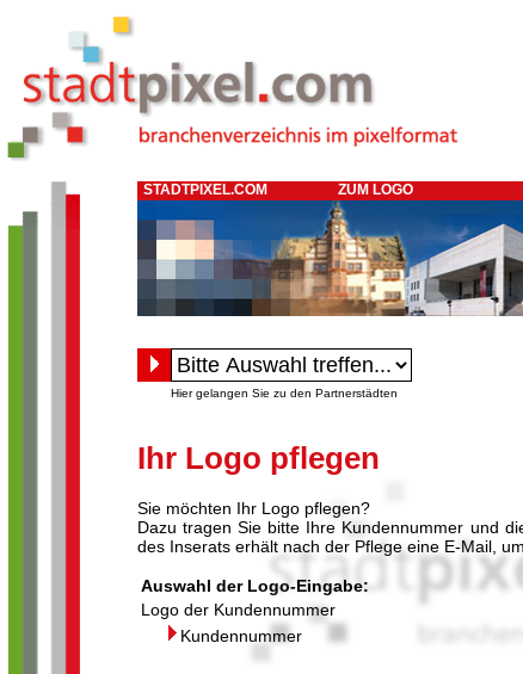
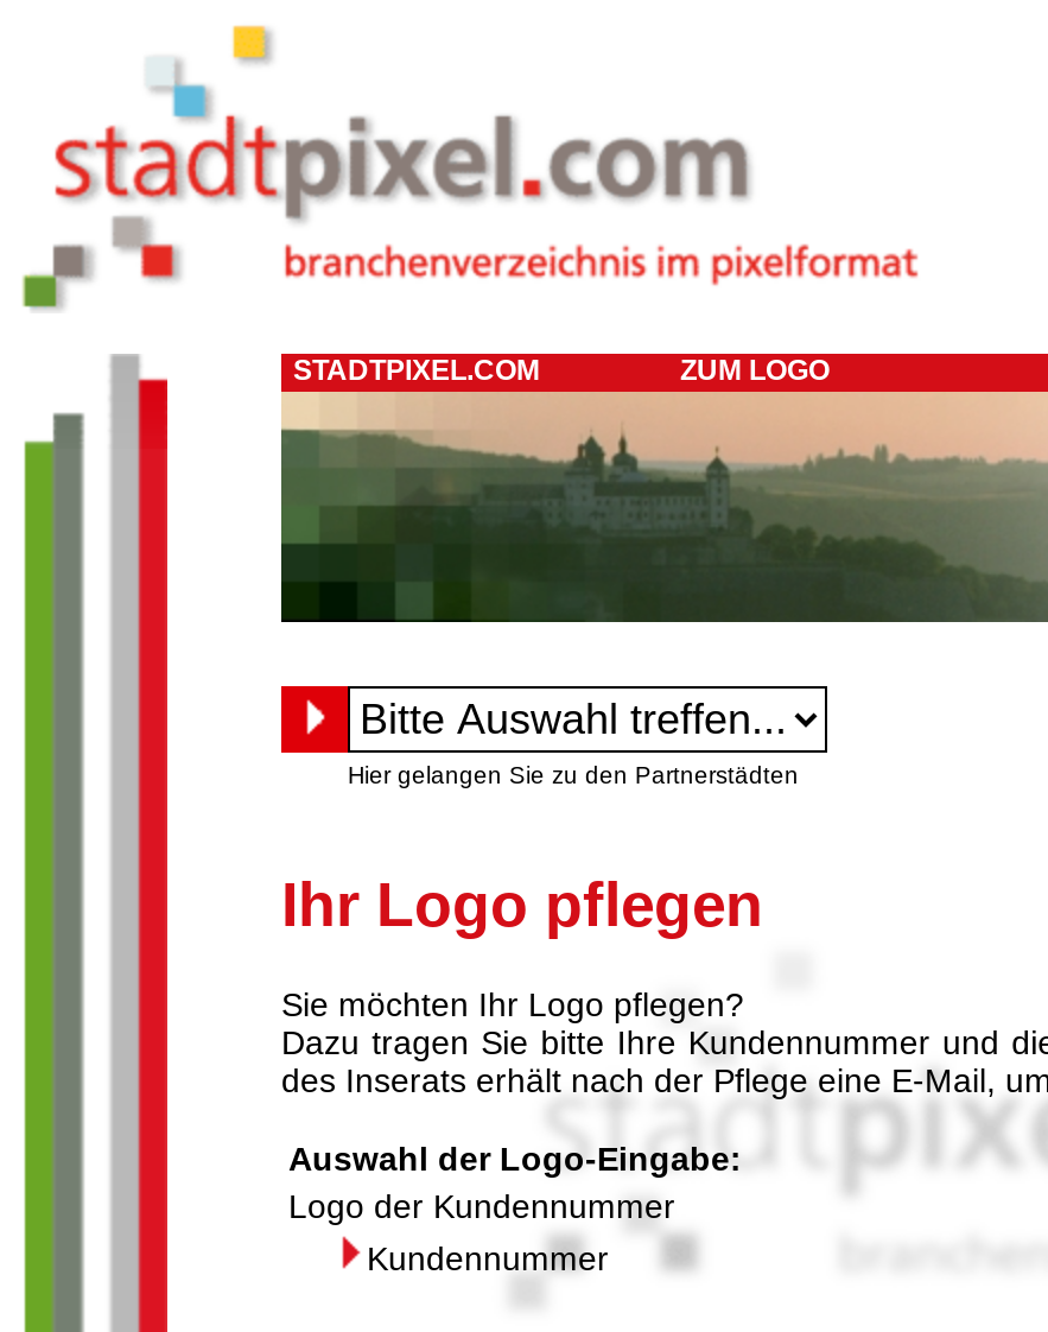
[136,199,519,317] [image] -> [281,389,1041,624] [image]

